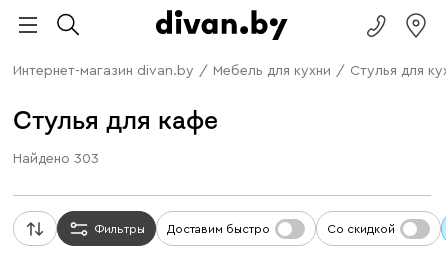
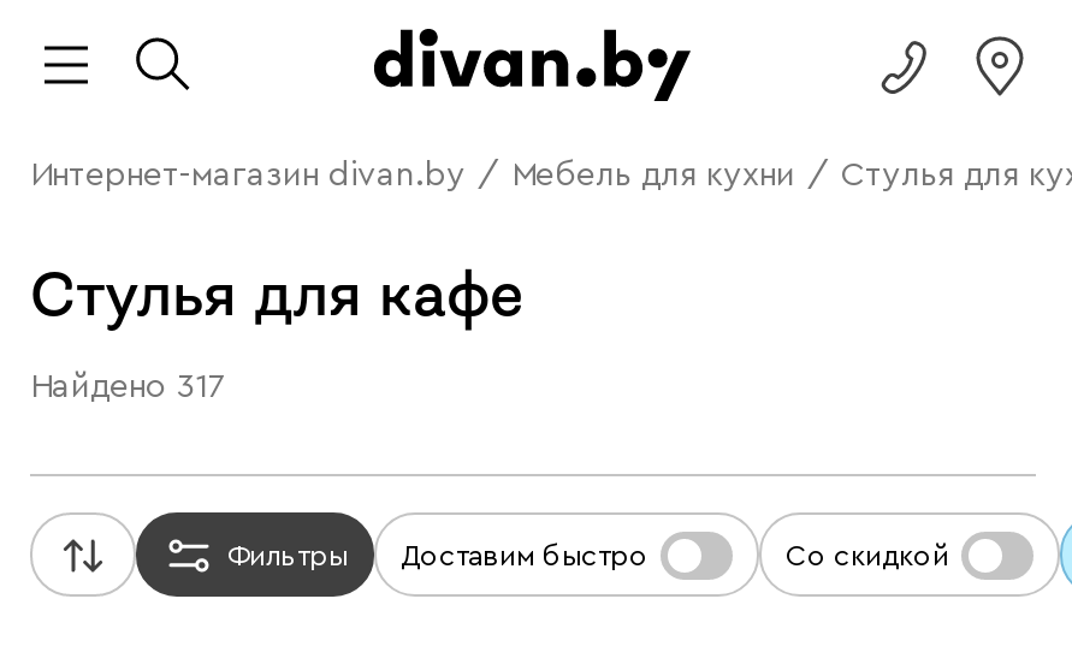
[13,152,99,166] Найдено 303 -> [30,371,225,404] Найдено 317

